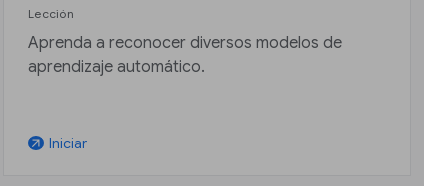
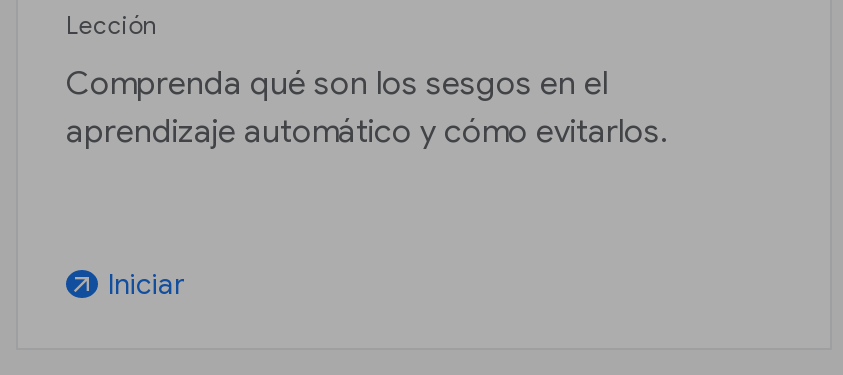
[28,33,342,77] Aprenda a reconocer diversos modelos de | aprendizaje automático. -> [66,64,668,152] Comprenda qué son los sesgos en el | aprendizaje automático y cómo evitarlos.

